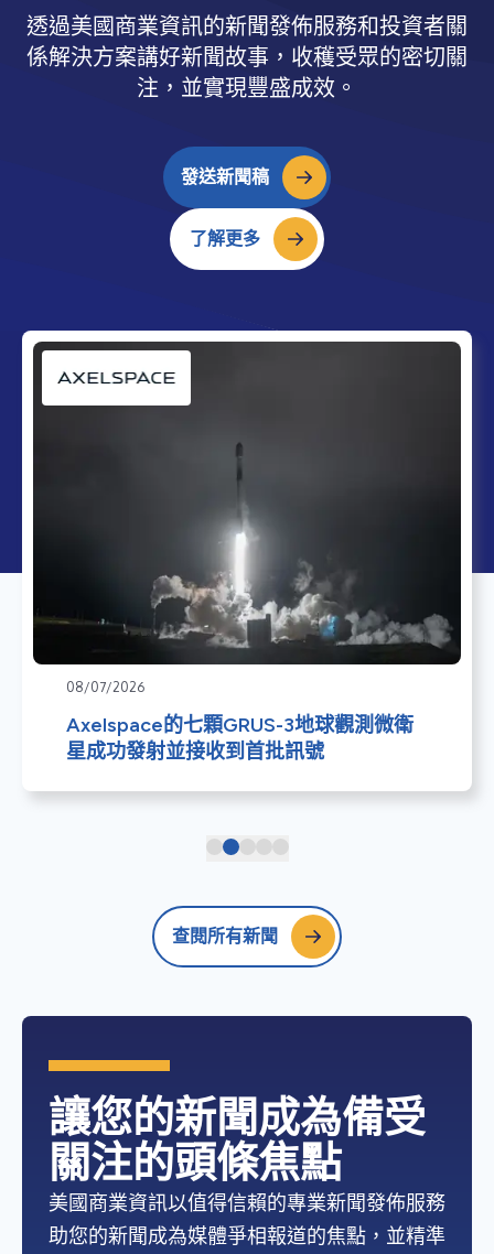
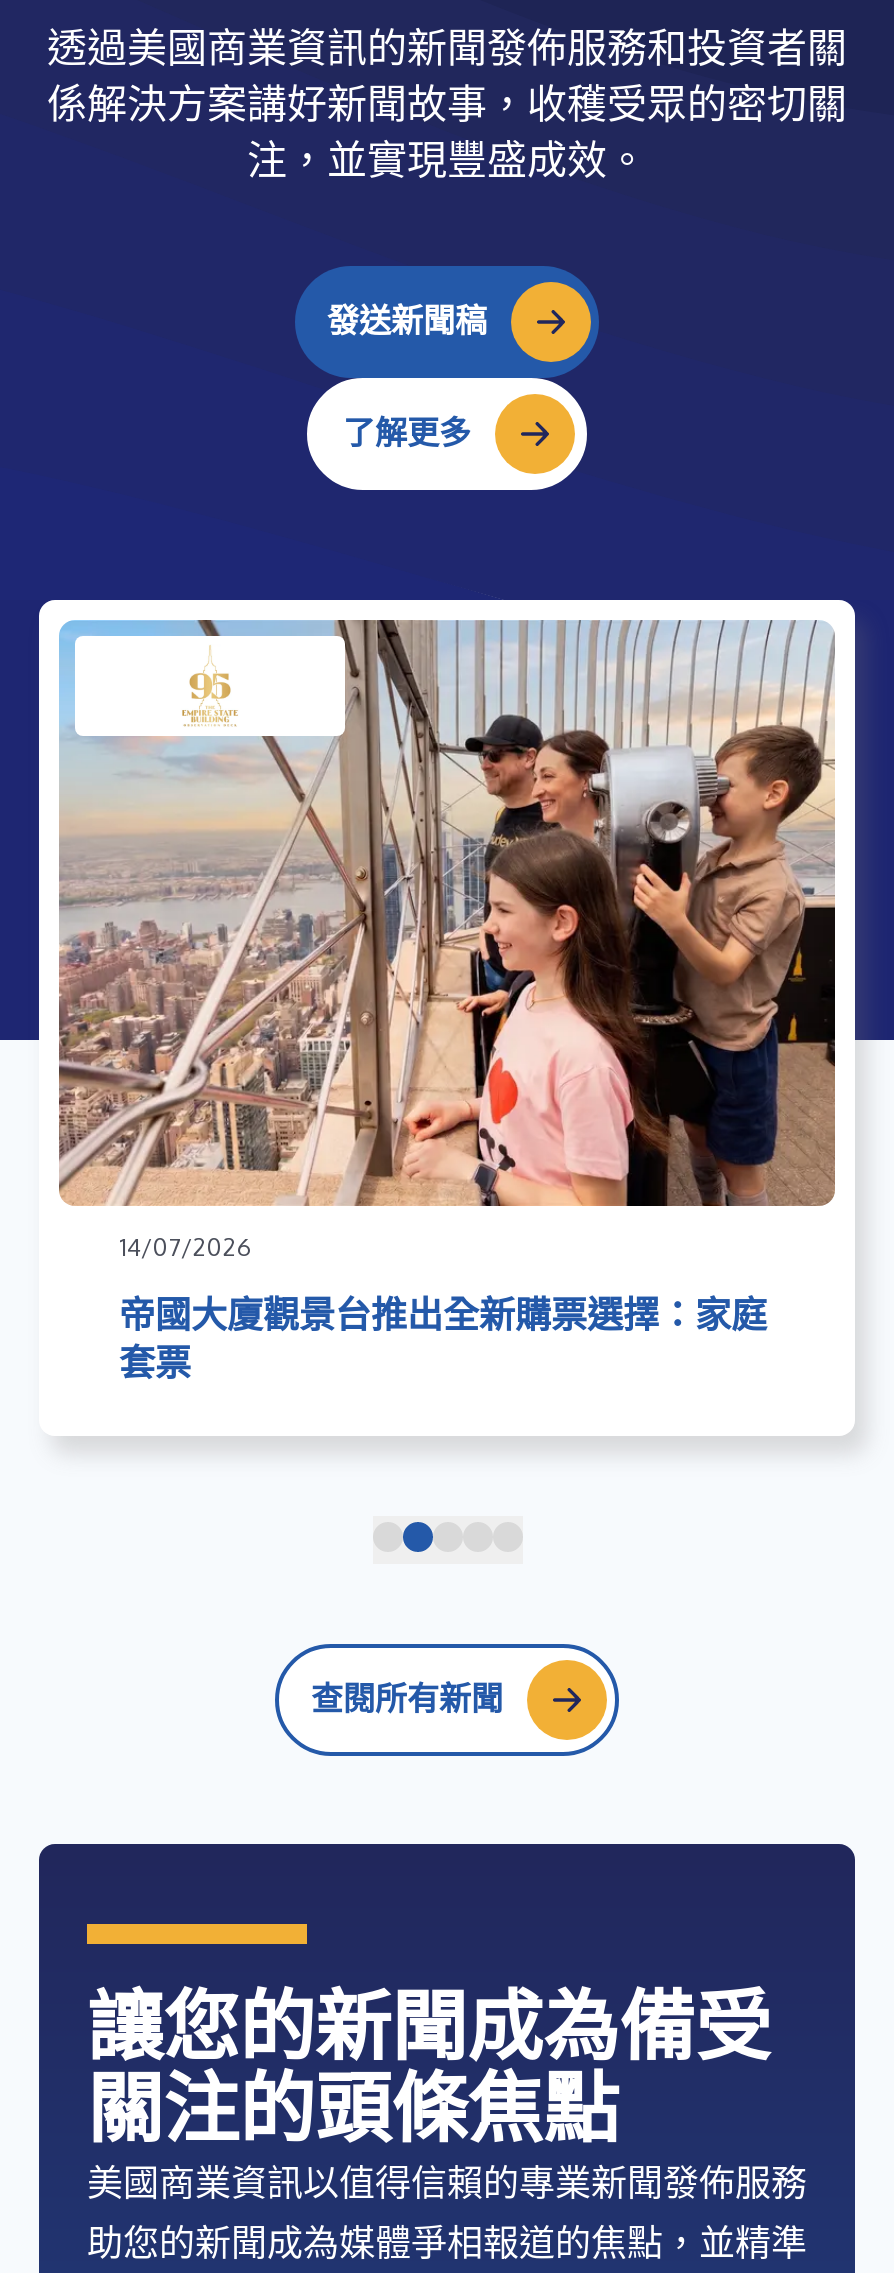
[32,340,462,695] [image] | 08/07/2026 -> [57,620,837,1262] [image] | 14/07/2026
[66,713,414,764] Axelspace的七顆GRUS-3地球觀測微衛 | 星成功發射並接收到首批訊號 -> [119,1294,767,1386] 帝國大廈觀景台推出全新購票選擇：家庭 | 套票

